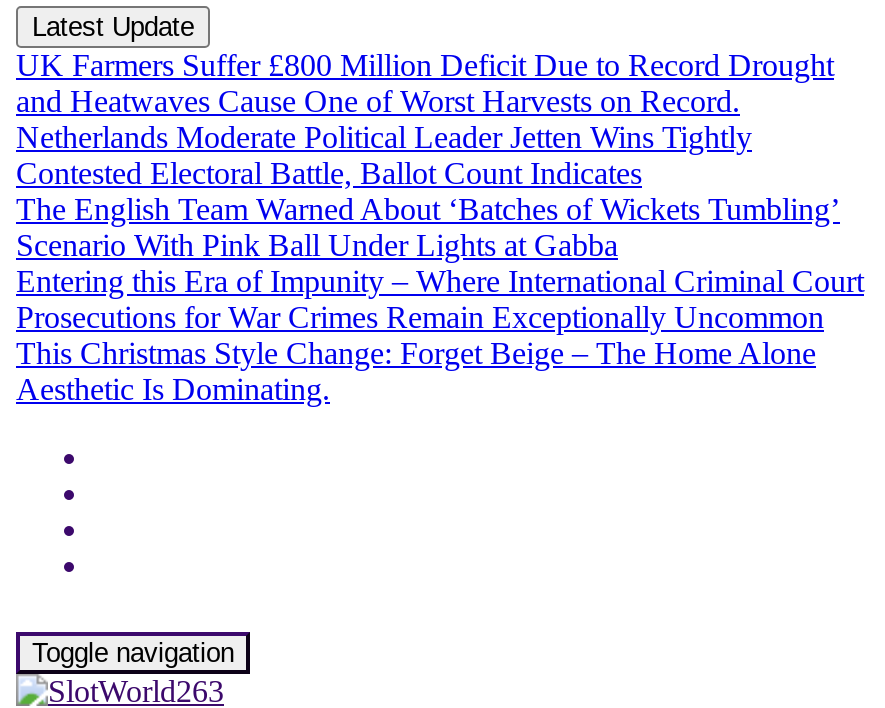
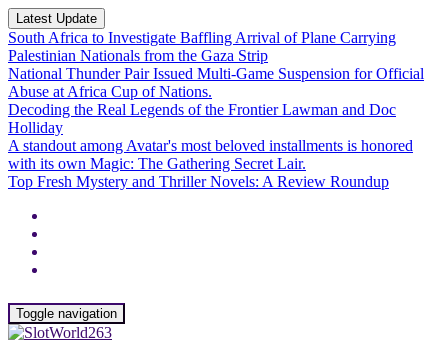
[16,48,864,406] UK Farmers Suffer £800 Million Deficit Due to Record Drought | and Heatwaves Cause One of Worst Harvests on Record. | Netherlands Moderate Political Leader Jetten Wins Tightly | Contested Electoral Battle, Ballot Count Indicates | The English Team Warned About ‘Batches of Wickets Tumbling’ | Scenario With Pink Ball Under Lights at Gabba | Entering this Era of Impunity – Where International Criminal Court | Prosecutions for War Crimes Remain Exceptionally Uncommon | This Christmas Style Change: Forget Beige – The Home Alone | Aesthetic Is Dominating. -> [8,29,424,190] South Africa to Investigate Baffling Arrival of Plane Carrying | Palestinian Nationals from the Gaza Strip | National Thunder Pair Issued Multi-Game Suspension for Official | Abuse at Africa Cup of Nations. | Decoding the Real Legends of the Frontier Lawman and Doc | Holliday | A standout among Avatar's most beloved installments is honored | with its own Magic: The Gathering Secret Lair. | Top Fresh Mystery and Thriller Novels: A Review Roundup

